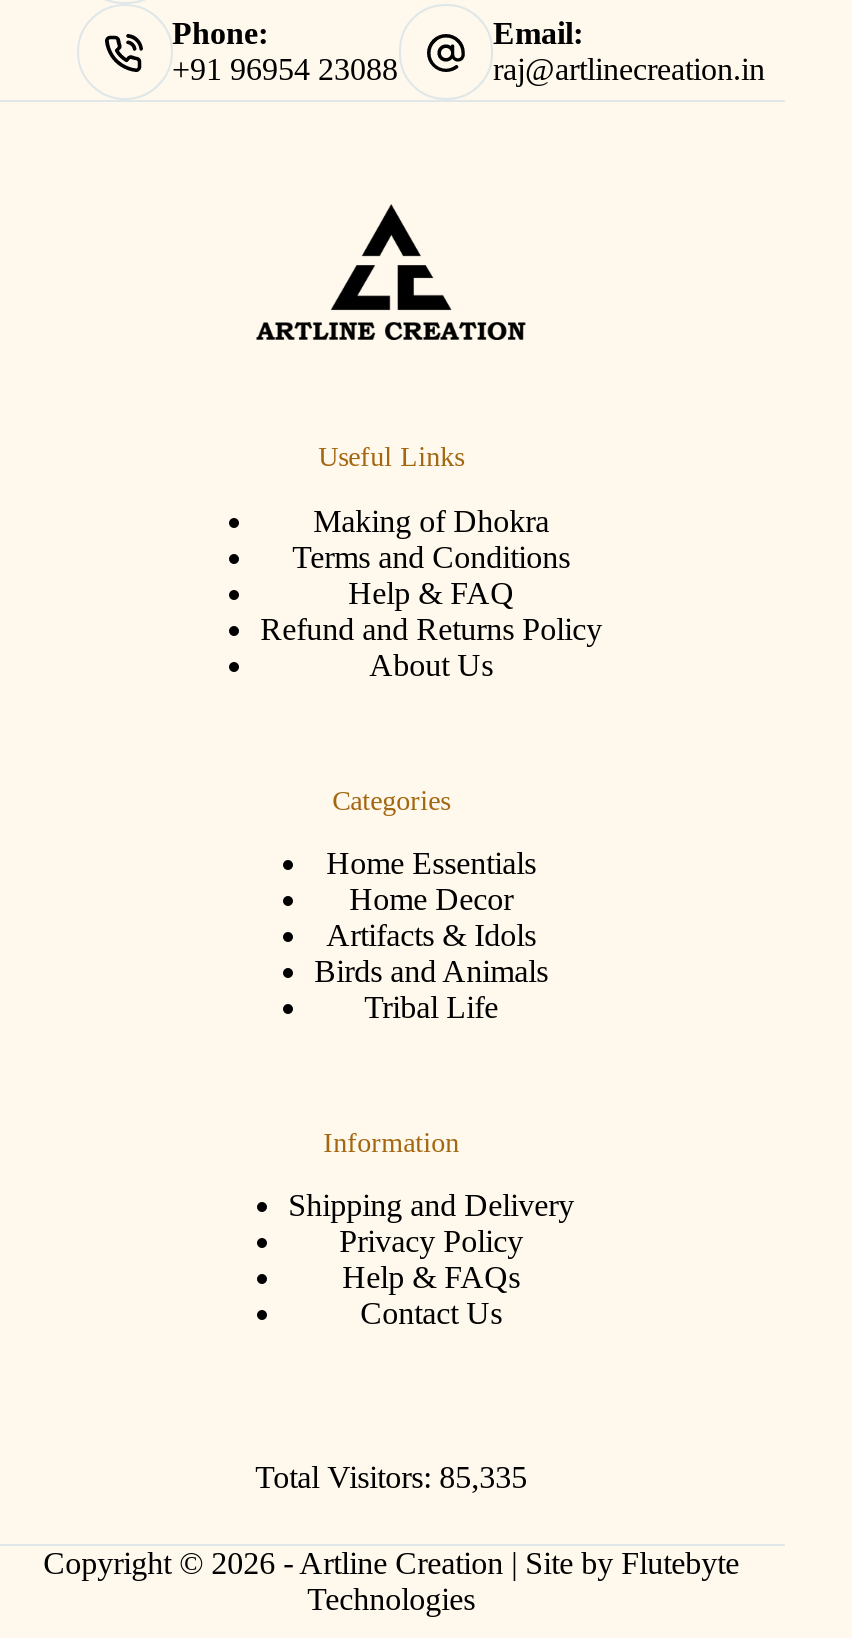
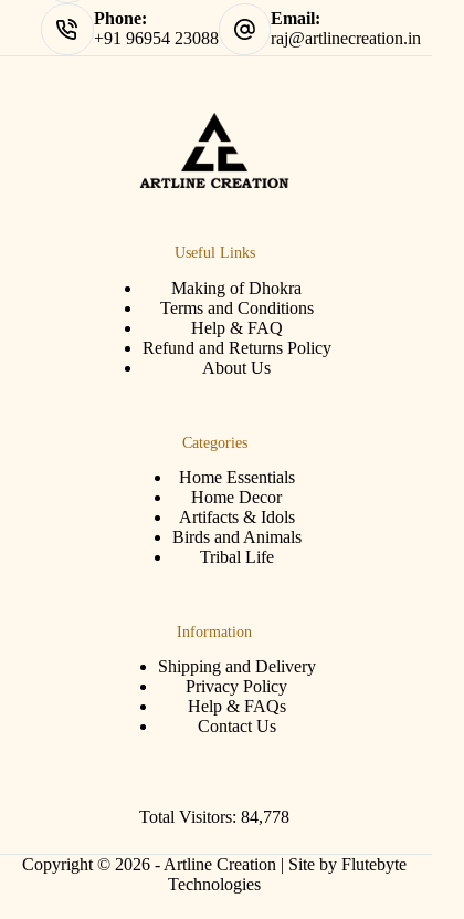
[255,1460,527,1494] Total Visitors: 85,335 -> [139,807,290,826] Total Visitors: 84,778

